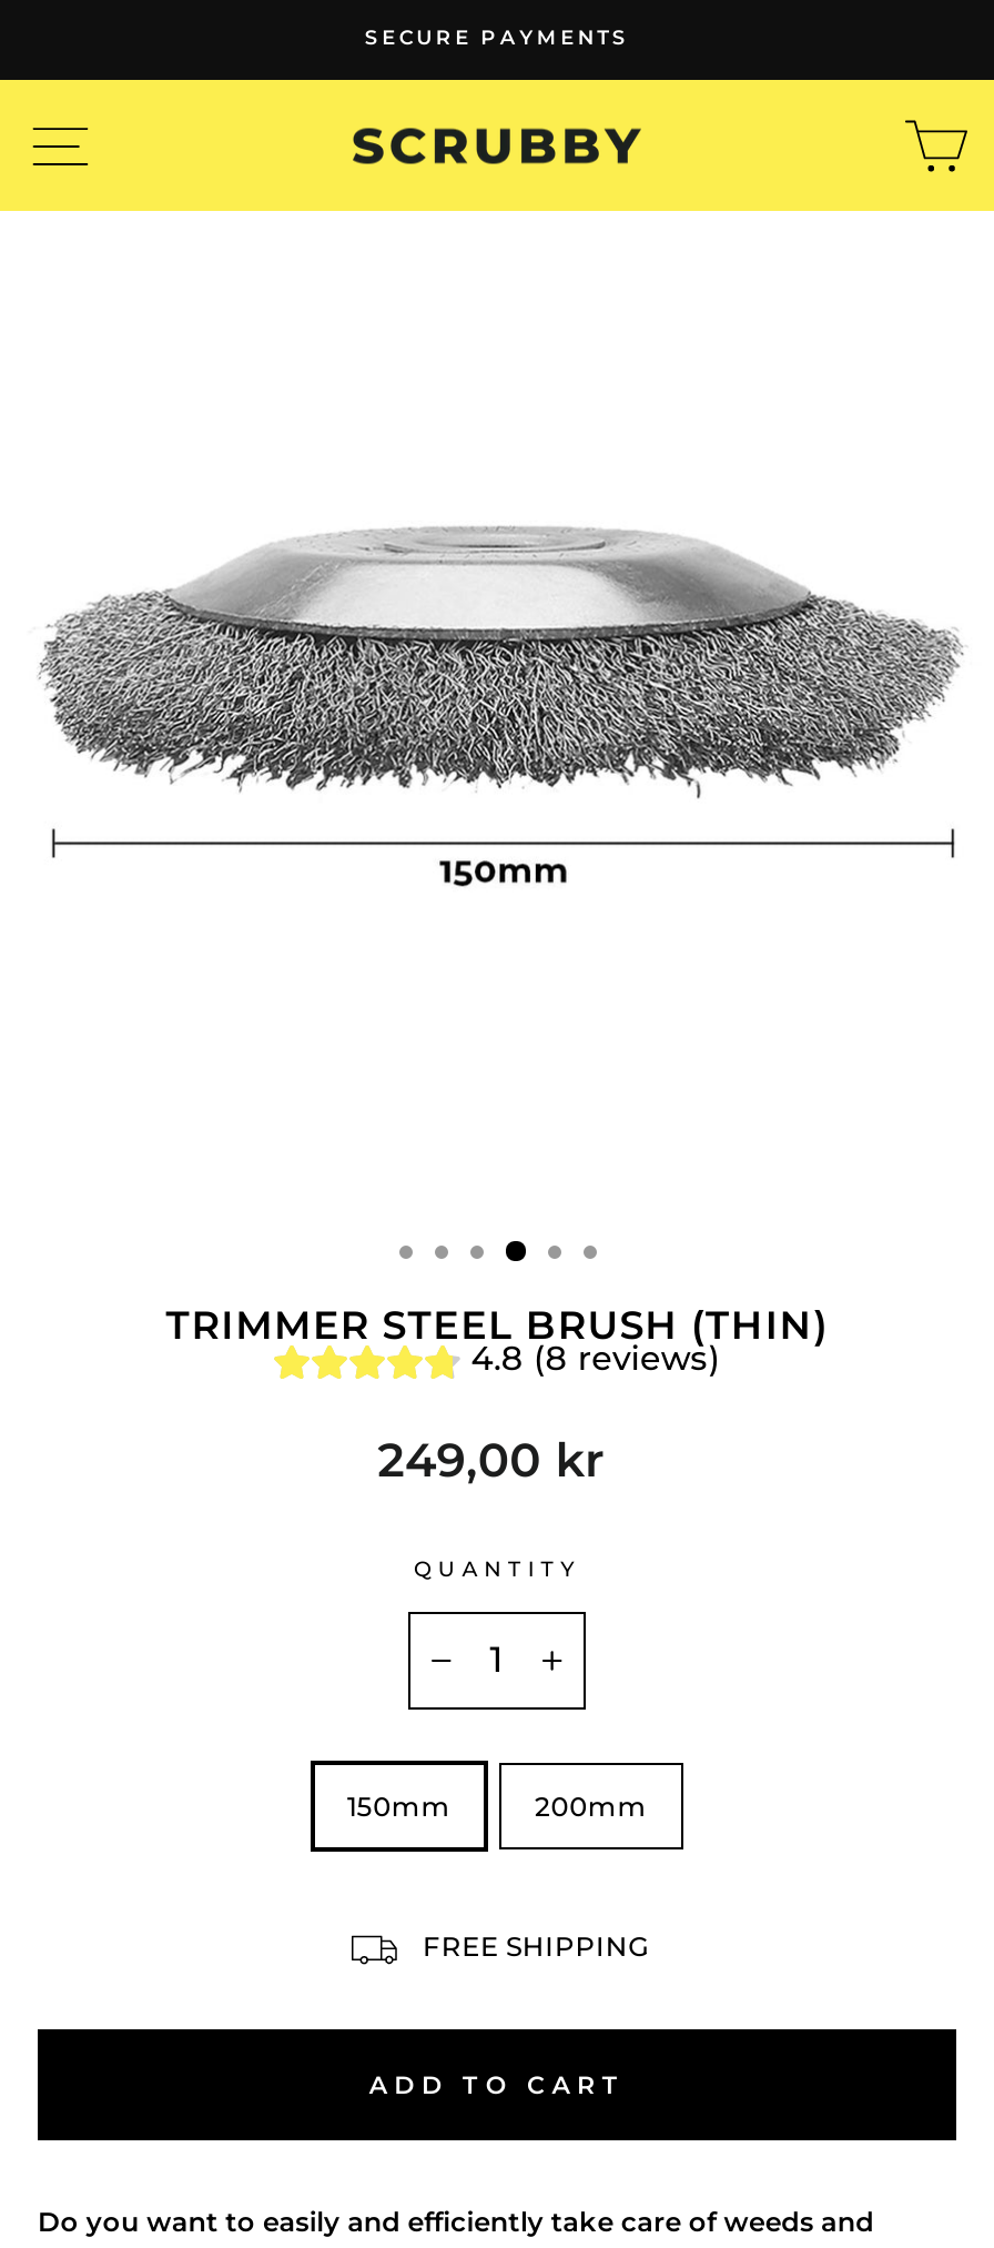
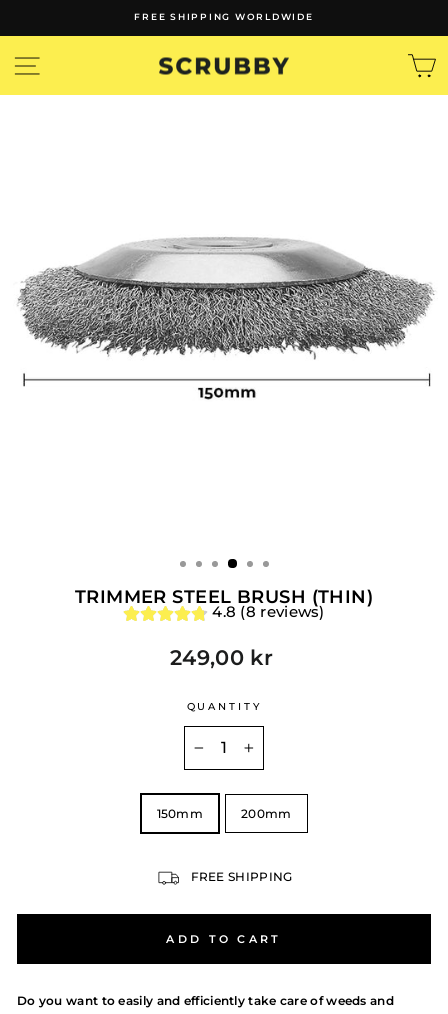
[365,27,629,49] SECURE PAYMENTS -> [134,12,314,22] FREE SHIPPING WORLDWIDE

